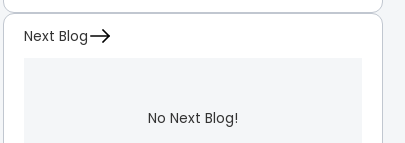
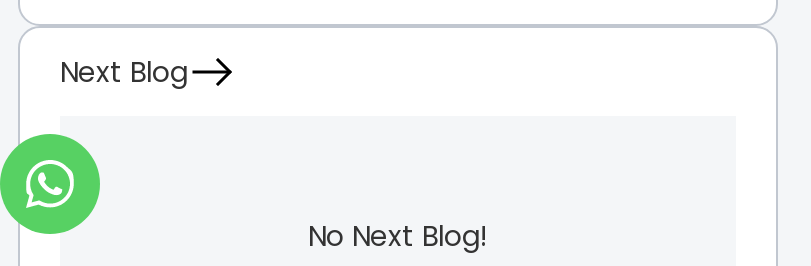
none -> [6,132,102,236] [image]

